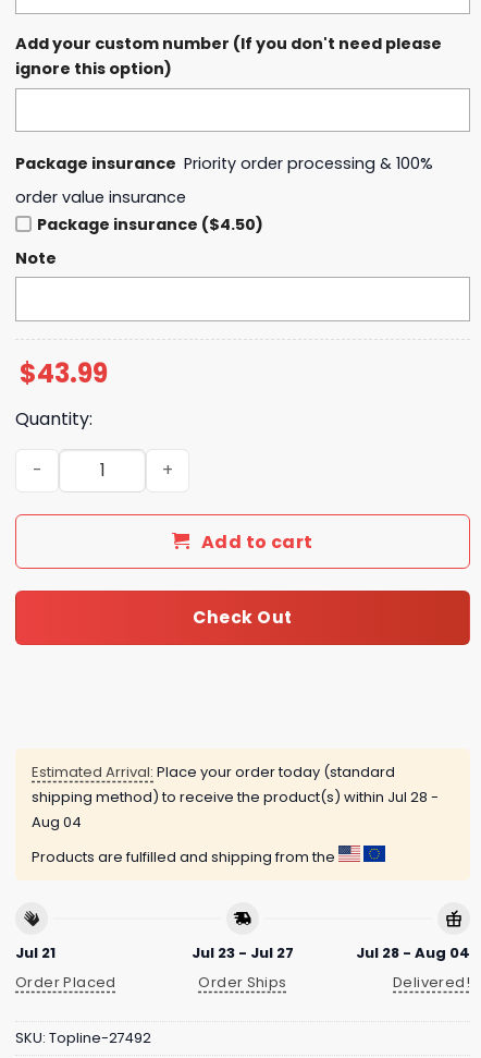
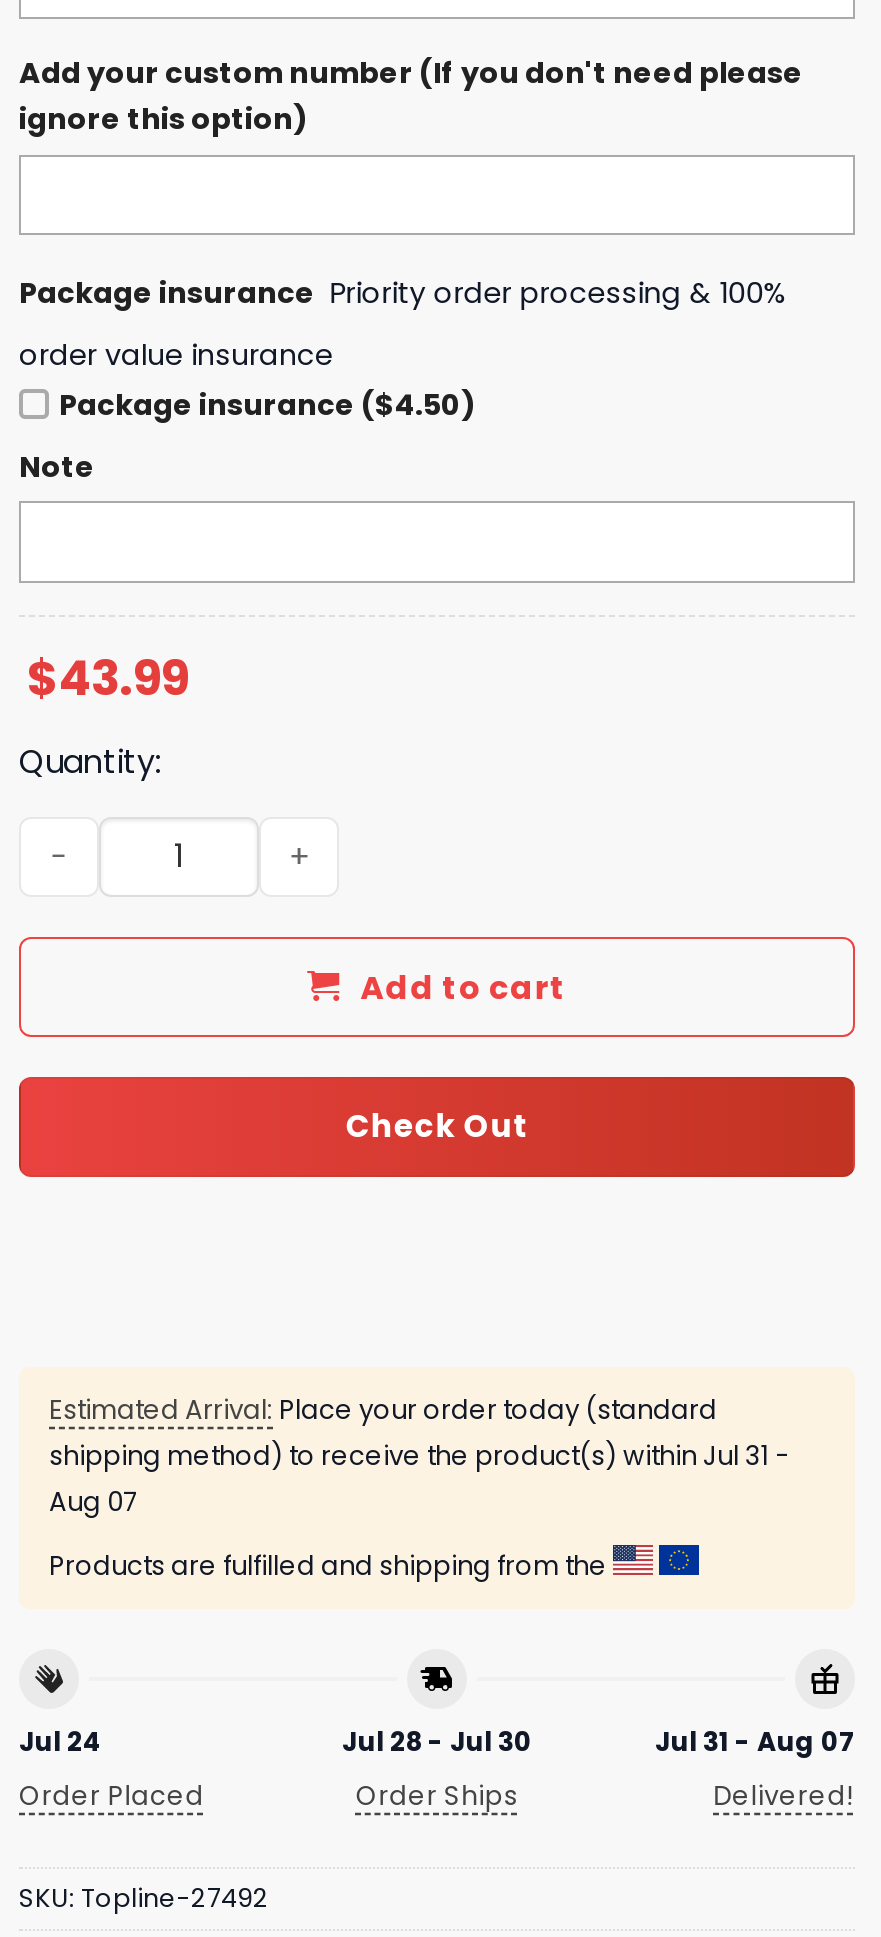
[32,787,439,808] shipping method) to receive the product(s) within Jul 28 - -> [49,1438,789,1476] shipping method) to receive the product(s) within Jul 31 -
[32,812,82,833] Aug 04 -> [49,1484,137,1522] Aug 07
[15,943,55,963] Jul 21 -> [19,1723,103,1761] Jul 24
[192,943,294,963] Jul 23 - Jul 27 -> [342,1723,532,1761] Jul 28 - Jul 30
[356,943,470,963] Jul 28 - Aug 04 -> [655,1723,855,1761] Jul 31 - Aug 07

